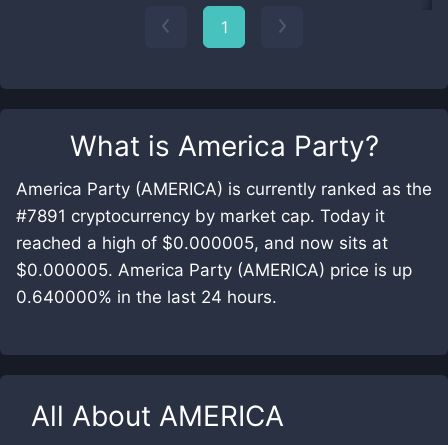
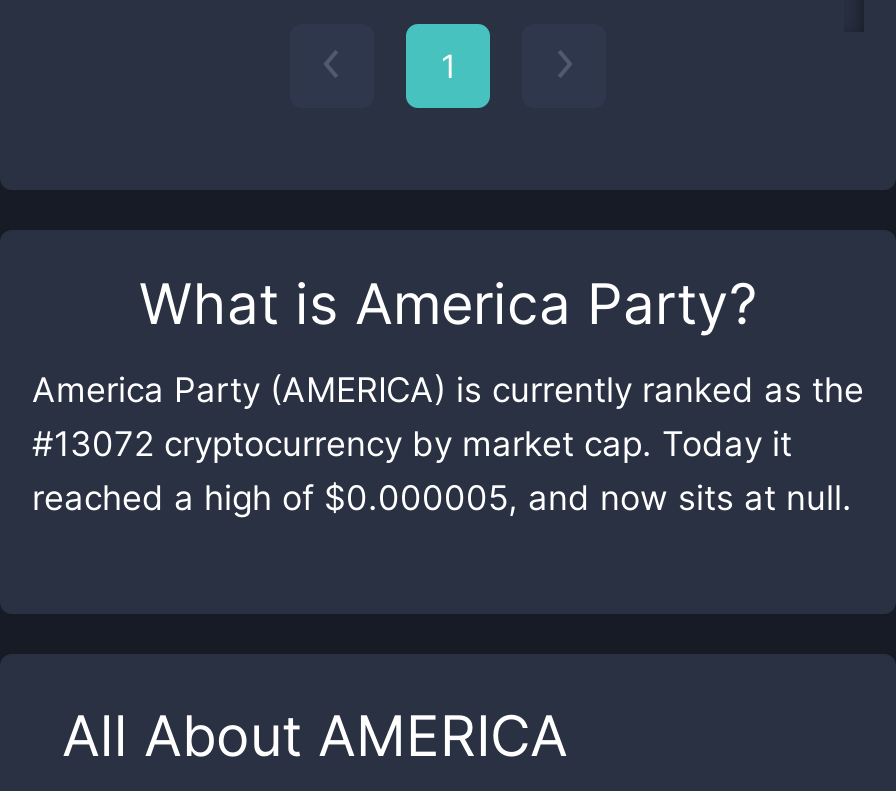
[16,206,412,307] #7891 cryptocurrency by market cap. Today it | reached a high of $0.000005, and now sits at | $0.000005. America Party (AMERICA) price is up | 0.640000% in the last 24 hours. -> [32,424,852,518] #13072 cryptocurrency by market cap. Today it | reached a high of $0.000005, and now sits at null.

